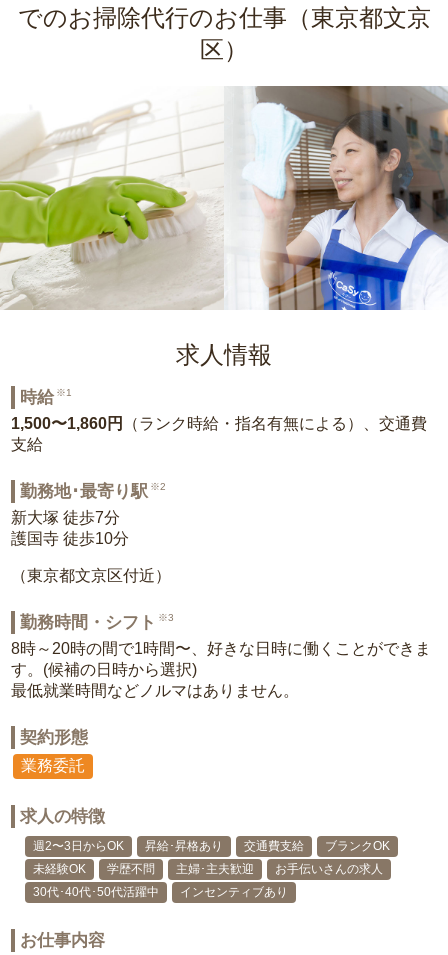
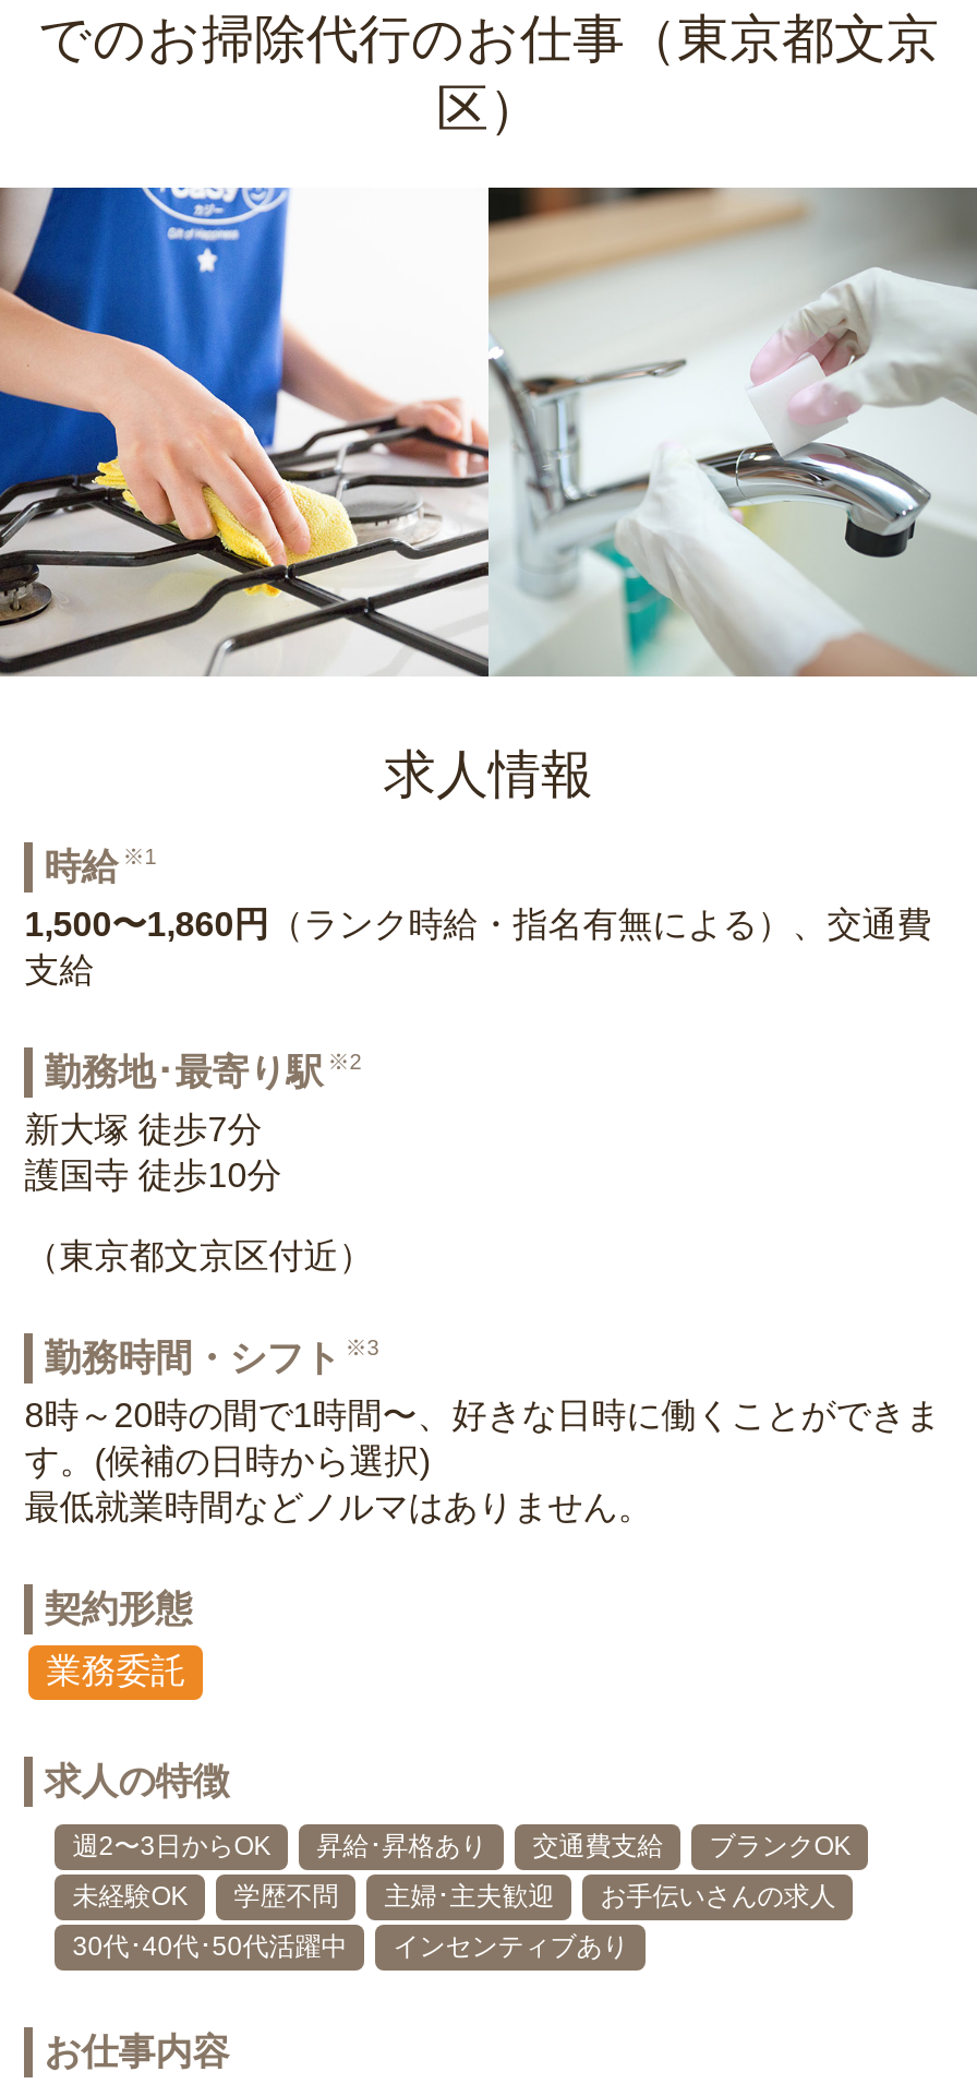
[3,85,445,311] [image] -> [7,185,970,679] [image]

